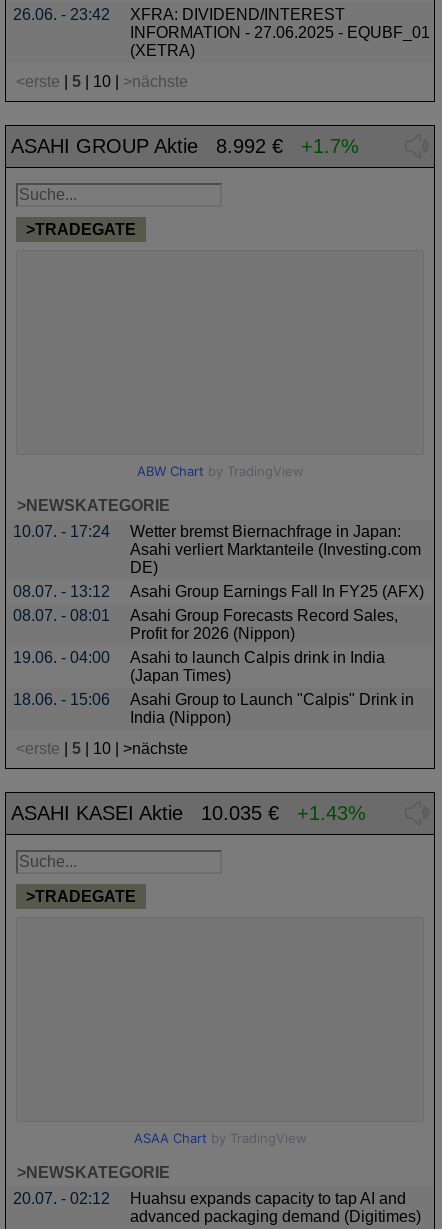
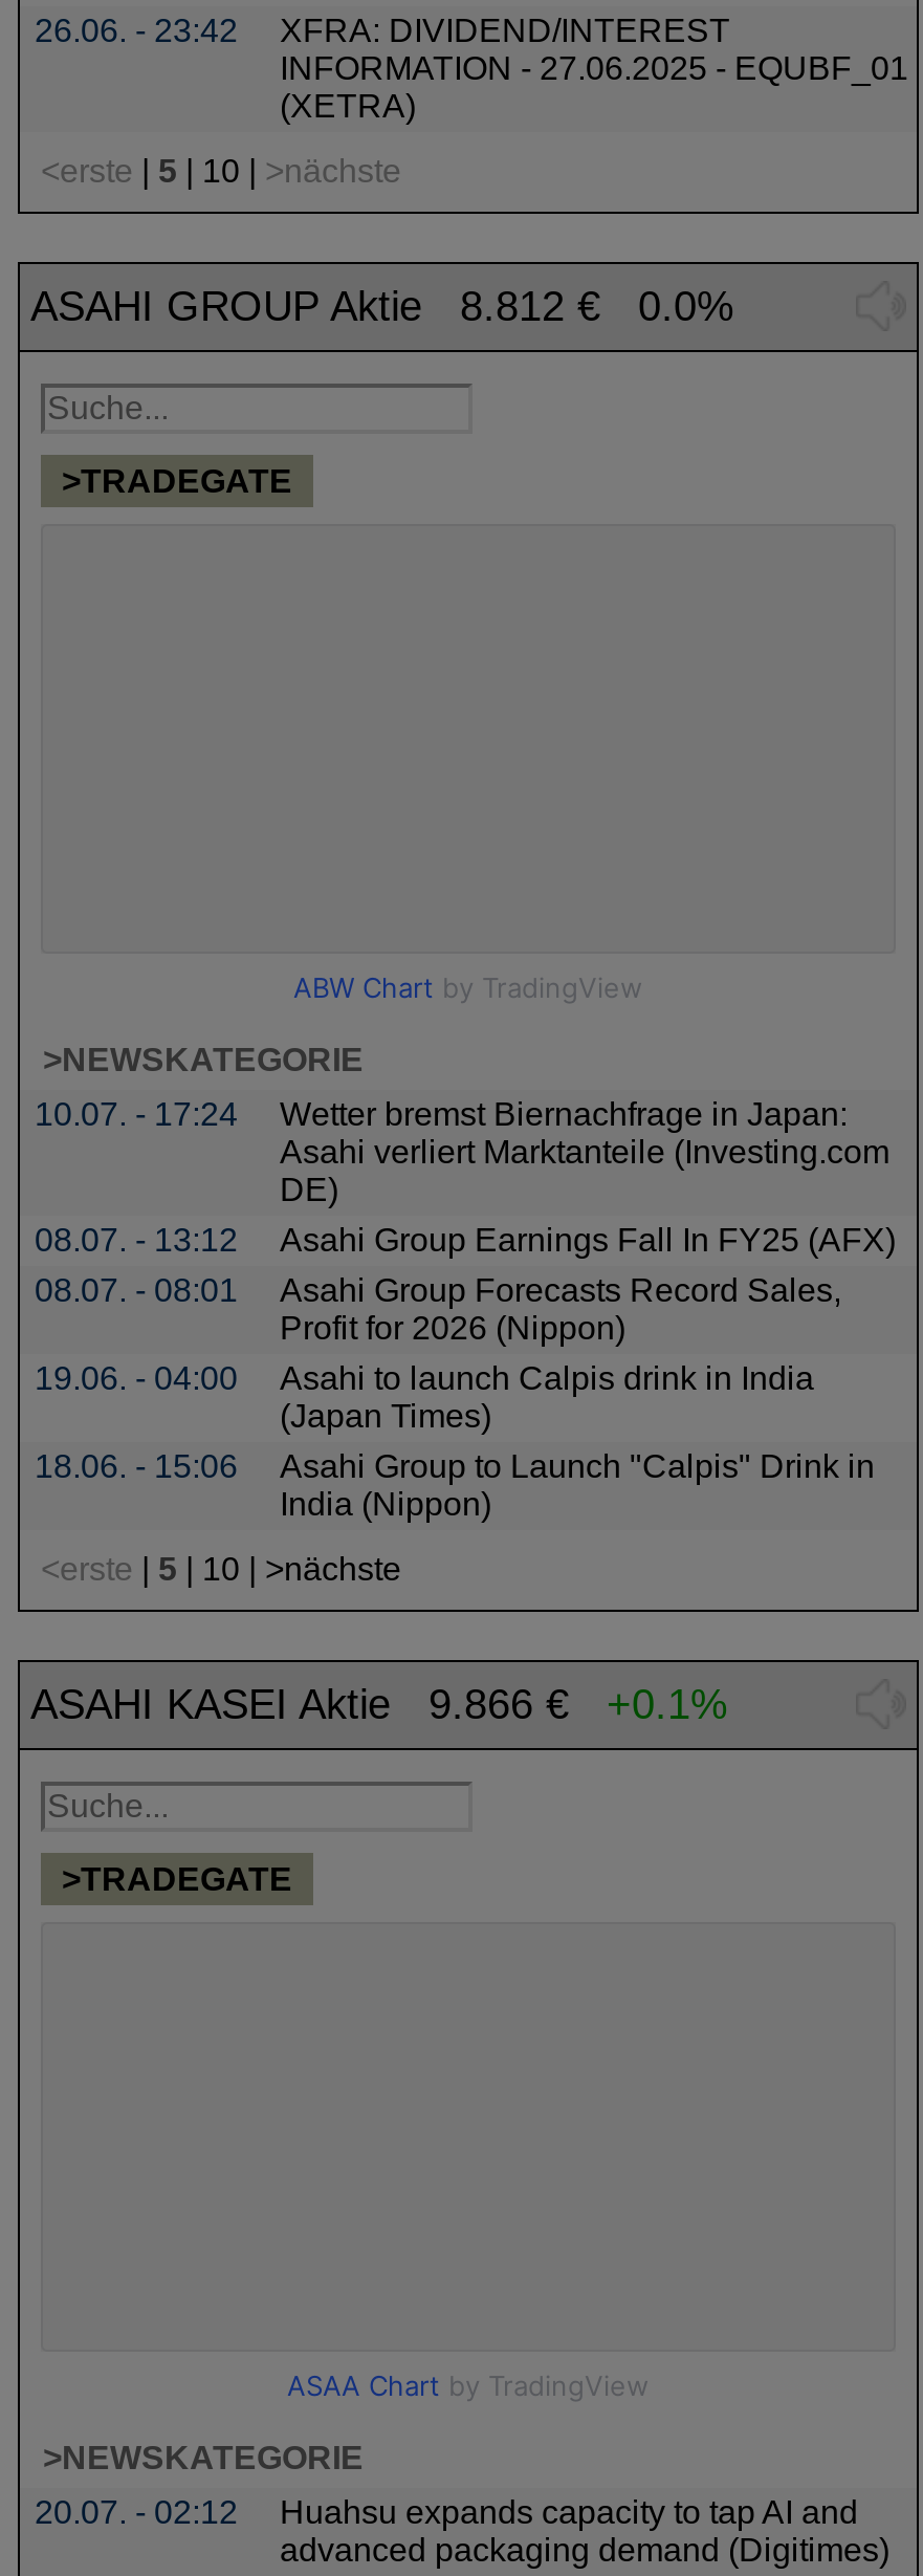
[11,135,359,157] ASAHI GROUP Aktie 8.992 €+1.7% -> [30,282,734,328] ASAHI GROUP Aktie 8.812 € 0.0%
[11,802,366,824] ASAHI KASEI Aktie 10.035 €+1.43% -> [30,1680,728,1726] ASAHI KASEI Aktie 9.866 €+0.1%

